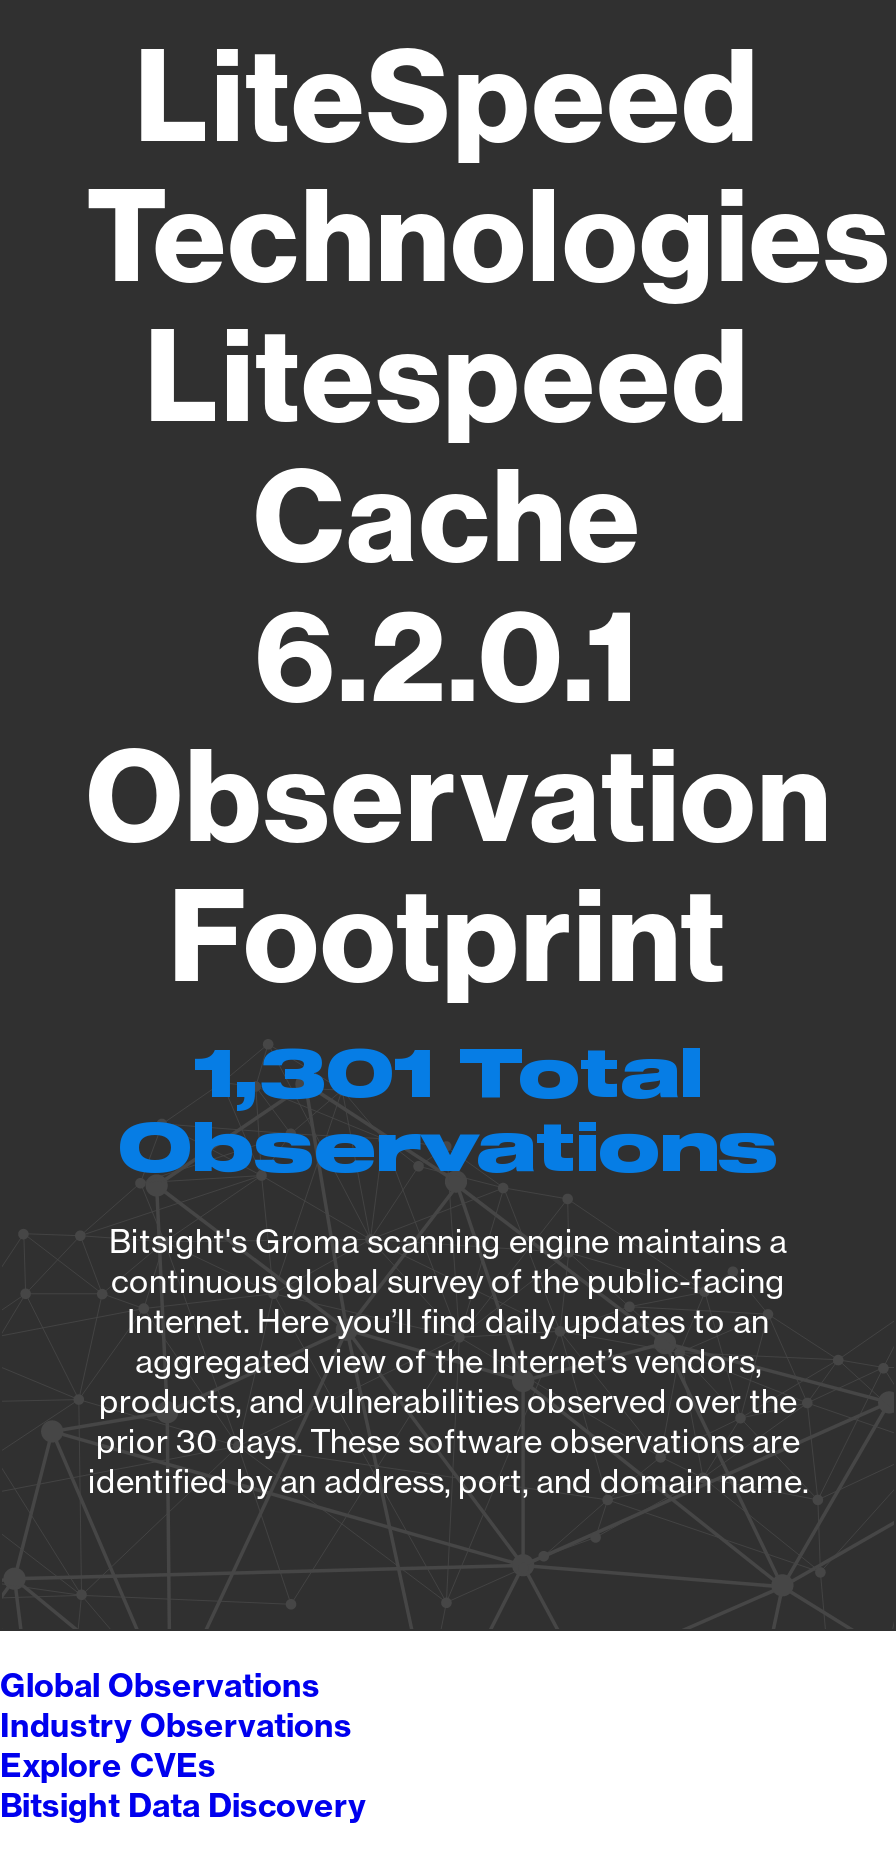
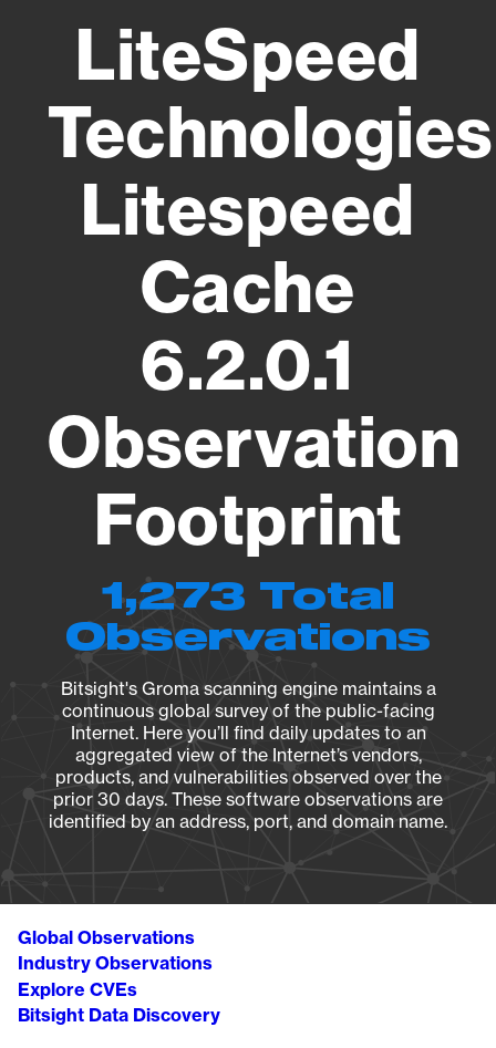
[194,1043,702,1111] 1,301 Total -> [102,579,394,616] 1,273 Total

